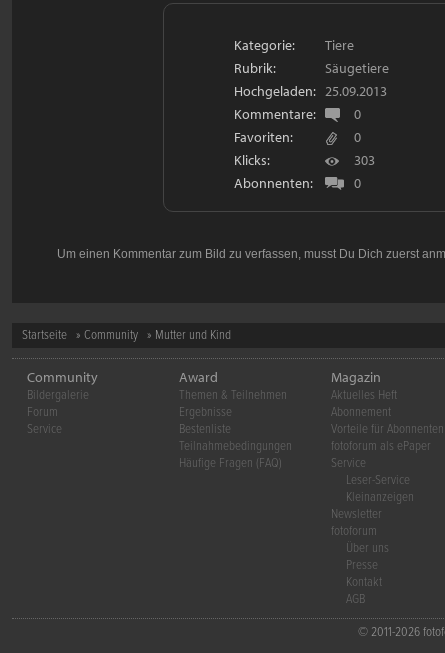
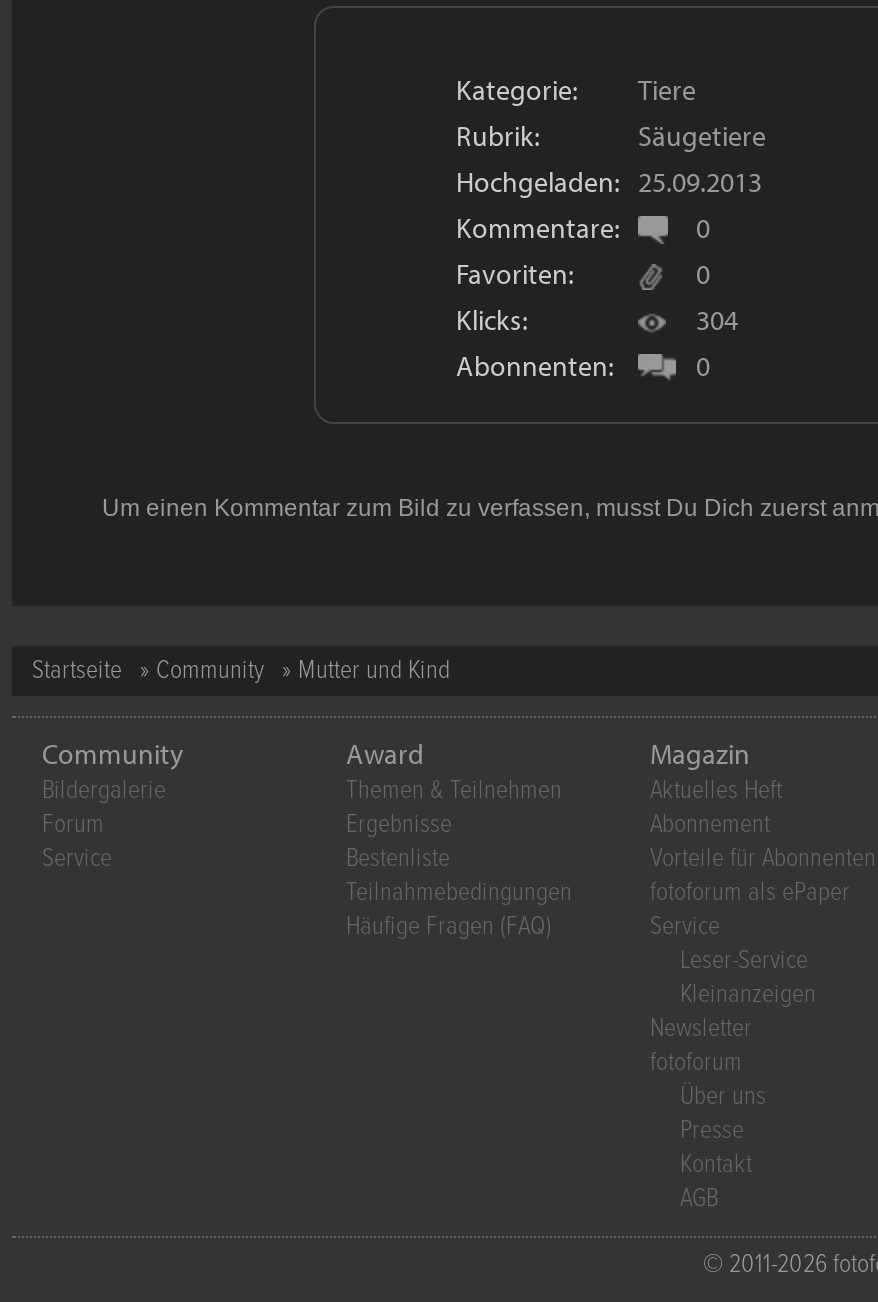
[354,151,375,169] 303 -> [696,301,738,337] 304

